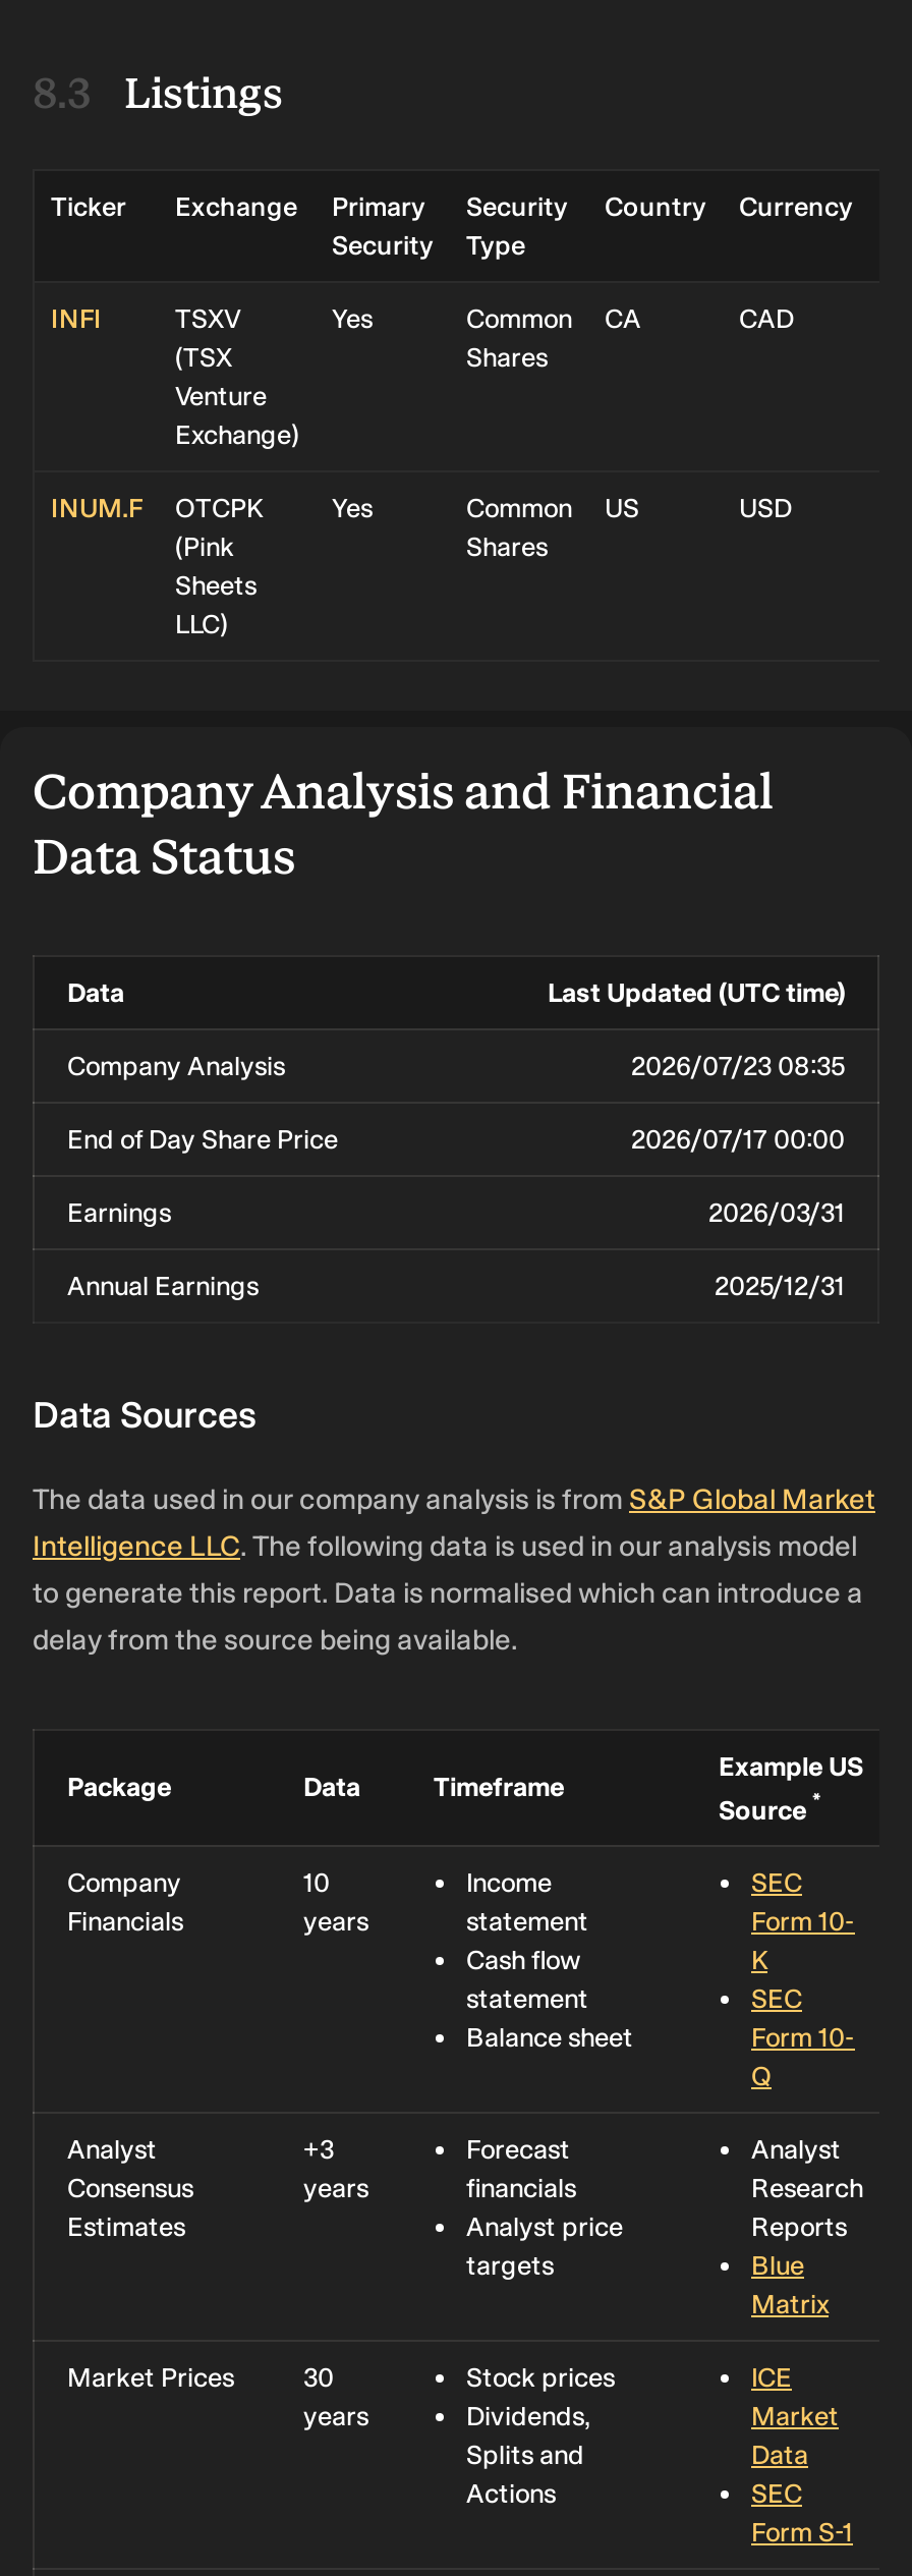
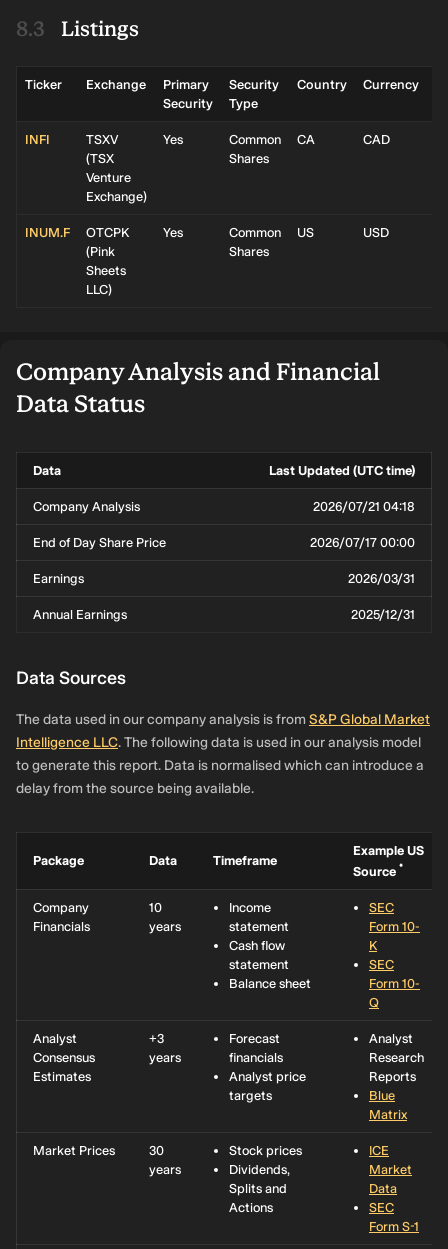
[631,1051,845,1081] 2026/07/23 08:35 -> [313,499,415,514] 2026/07/21 04:18

